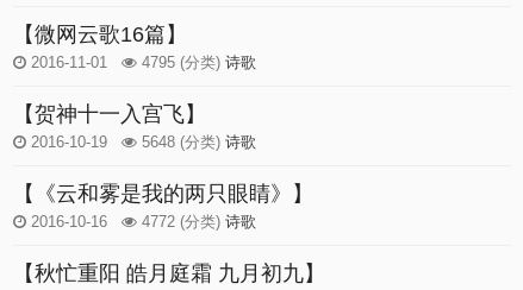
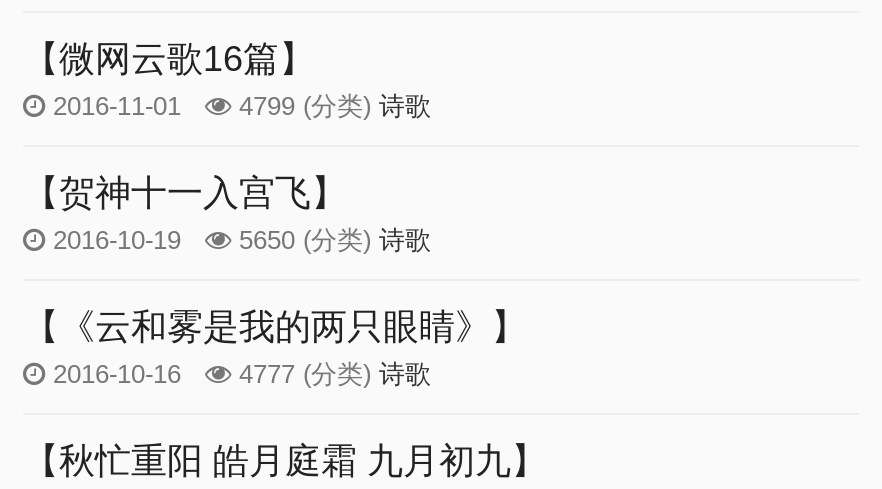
[26,53,256,71] 2016-11-01 4795 (分类)诗歌 -> [45,91,431,121] 2016-11-01 4799 (分类)诗歌
[26,133,256,151] 2016-10-19 5648 (分类)诗歌 -> [45,225,431,255] 2016-10-19 5650 (分类)诗歌
[26,213,256,231] 2016-10-16 4772 (分类)诗歌 -> [45,359,431,389] 2016-10-16 4777 (分类)诗歌

